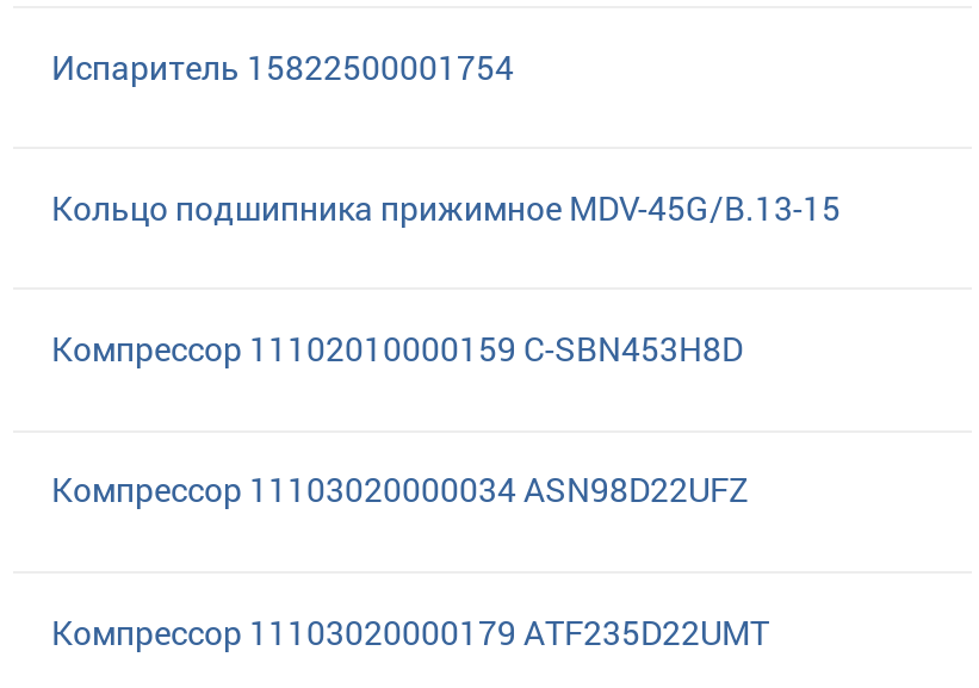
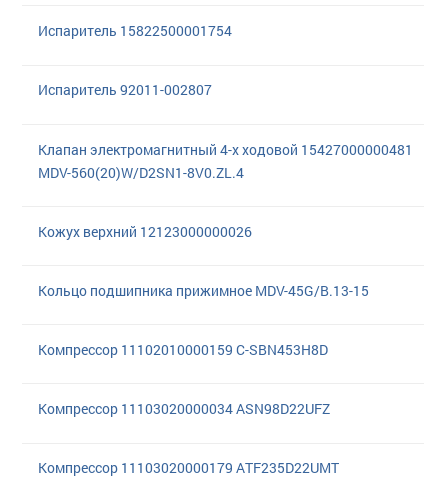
none -> [38,80,413,241] Испаритель 92011-002807 | Клапан электромагнитный 4-х ходовой 15427000000481 | MDV-560(20)W/D2SN1-8V0.ZL.4 | Кожух верхний 12123000000026

